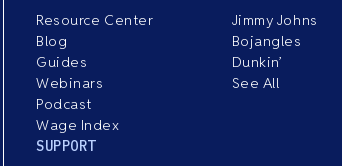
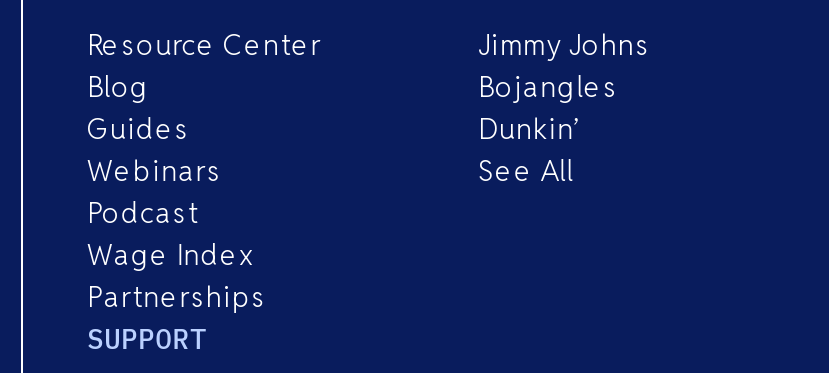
none -> [87,279,266,315] Partnerships

